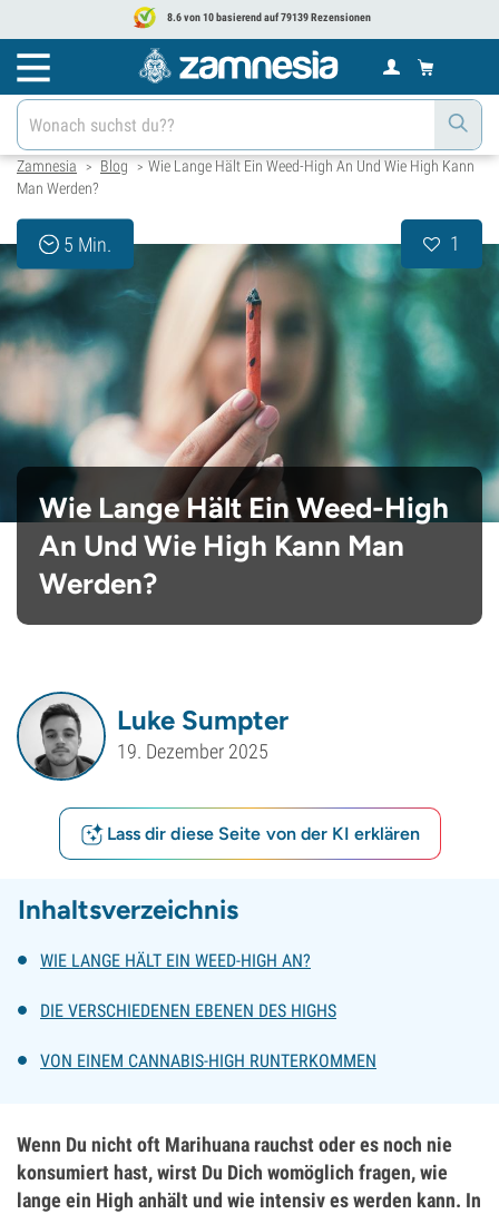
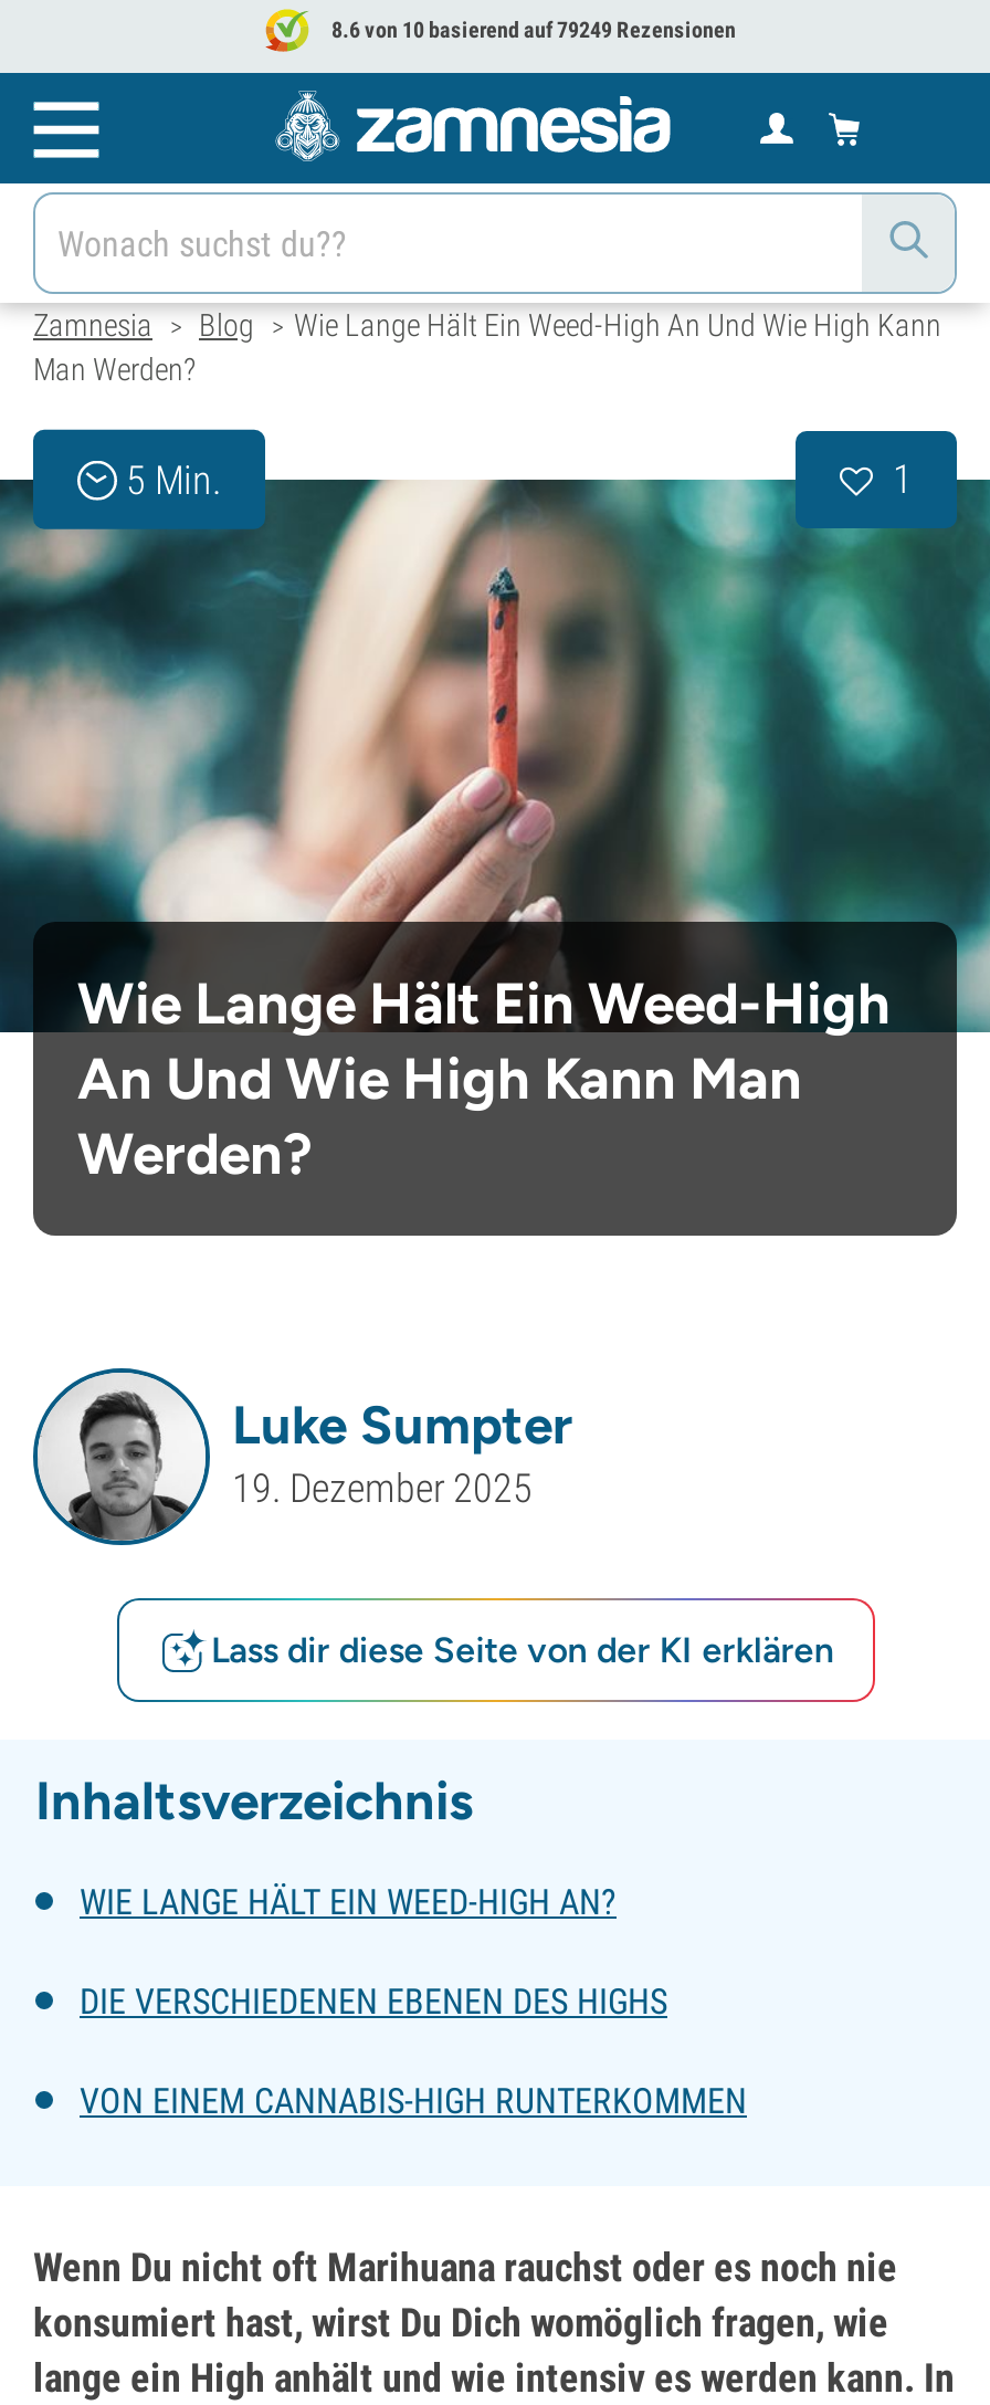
[165,11,371,23] 8.6 von 10 basierend auf 79139 Rezensionen -> [327,17,736,42] 8.6 von 10 basierend auf 79249 Rezensionen

